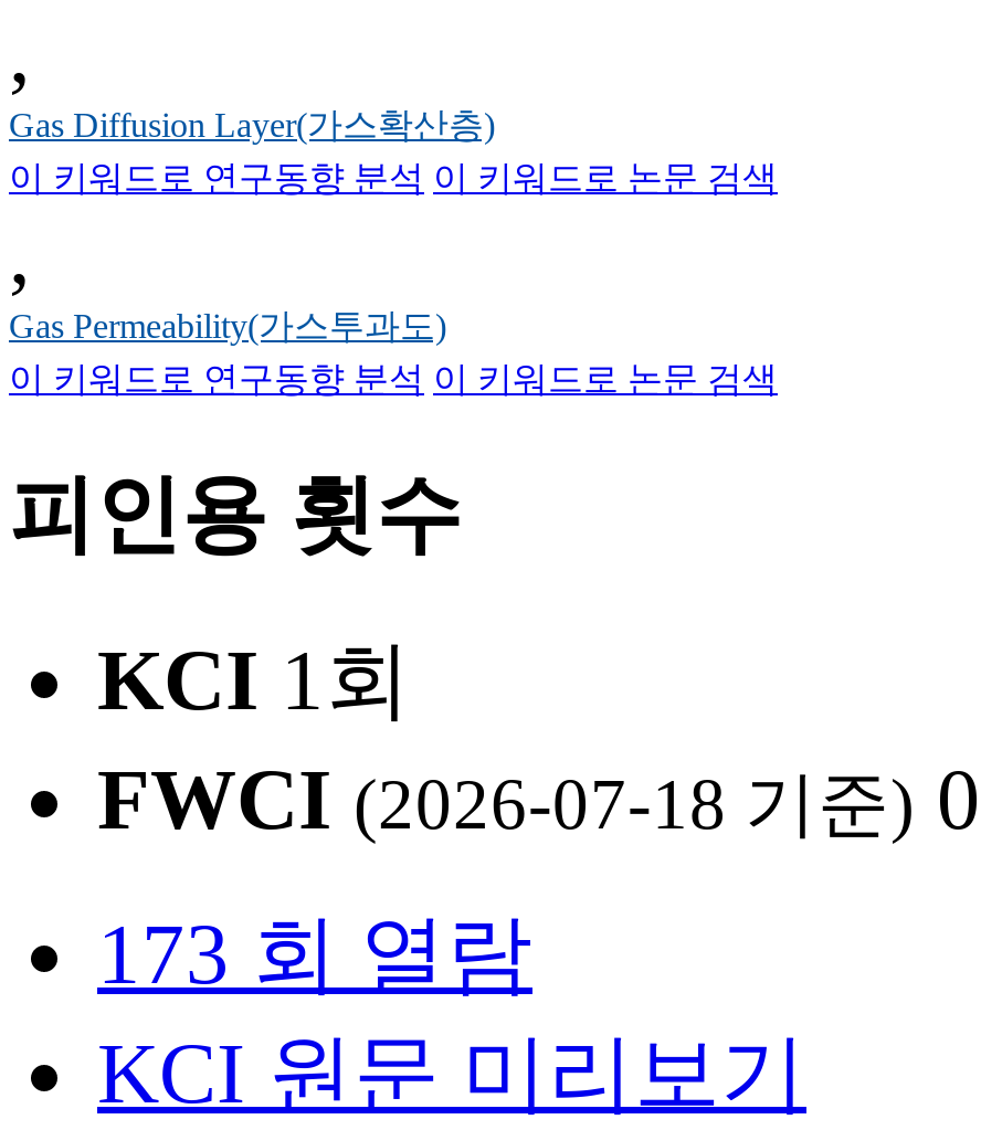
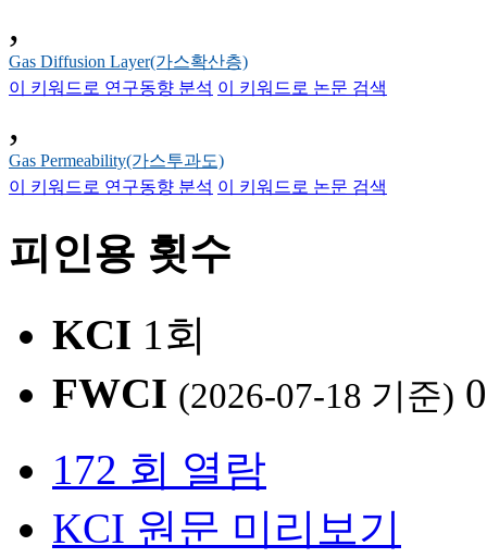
[97,906,532,1001] 173 회 열람 -> [52,446,266,493] 172 회 열람

